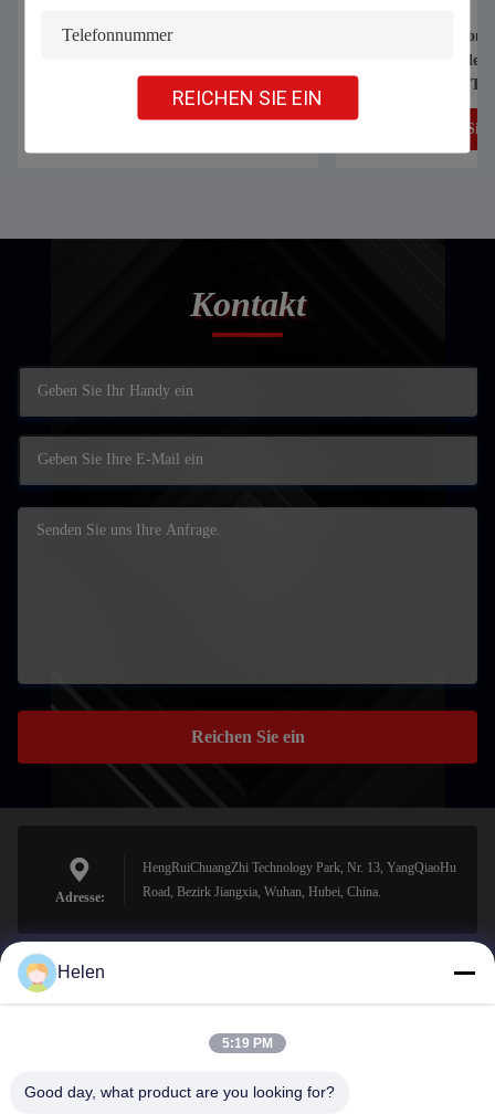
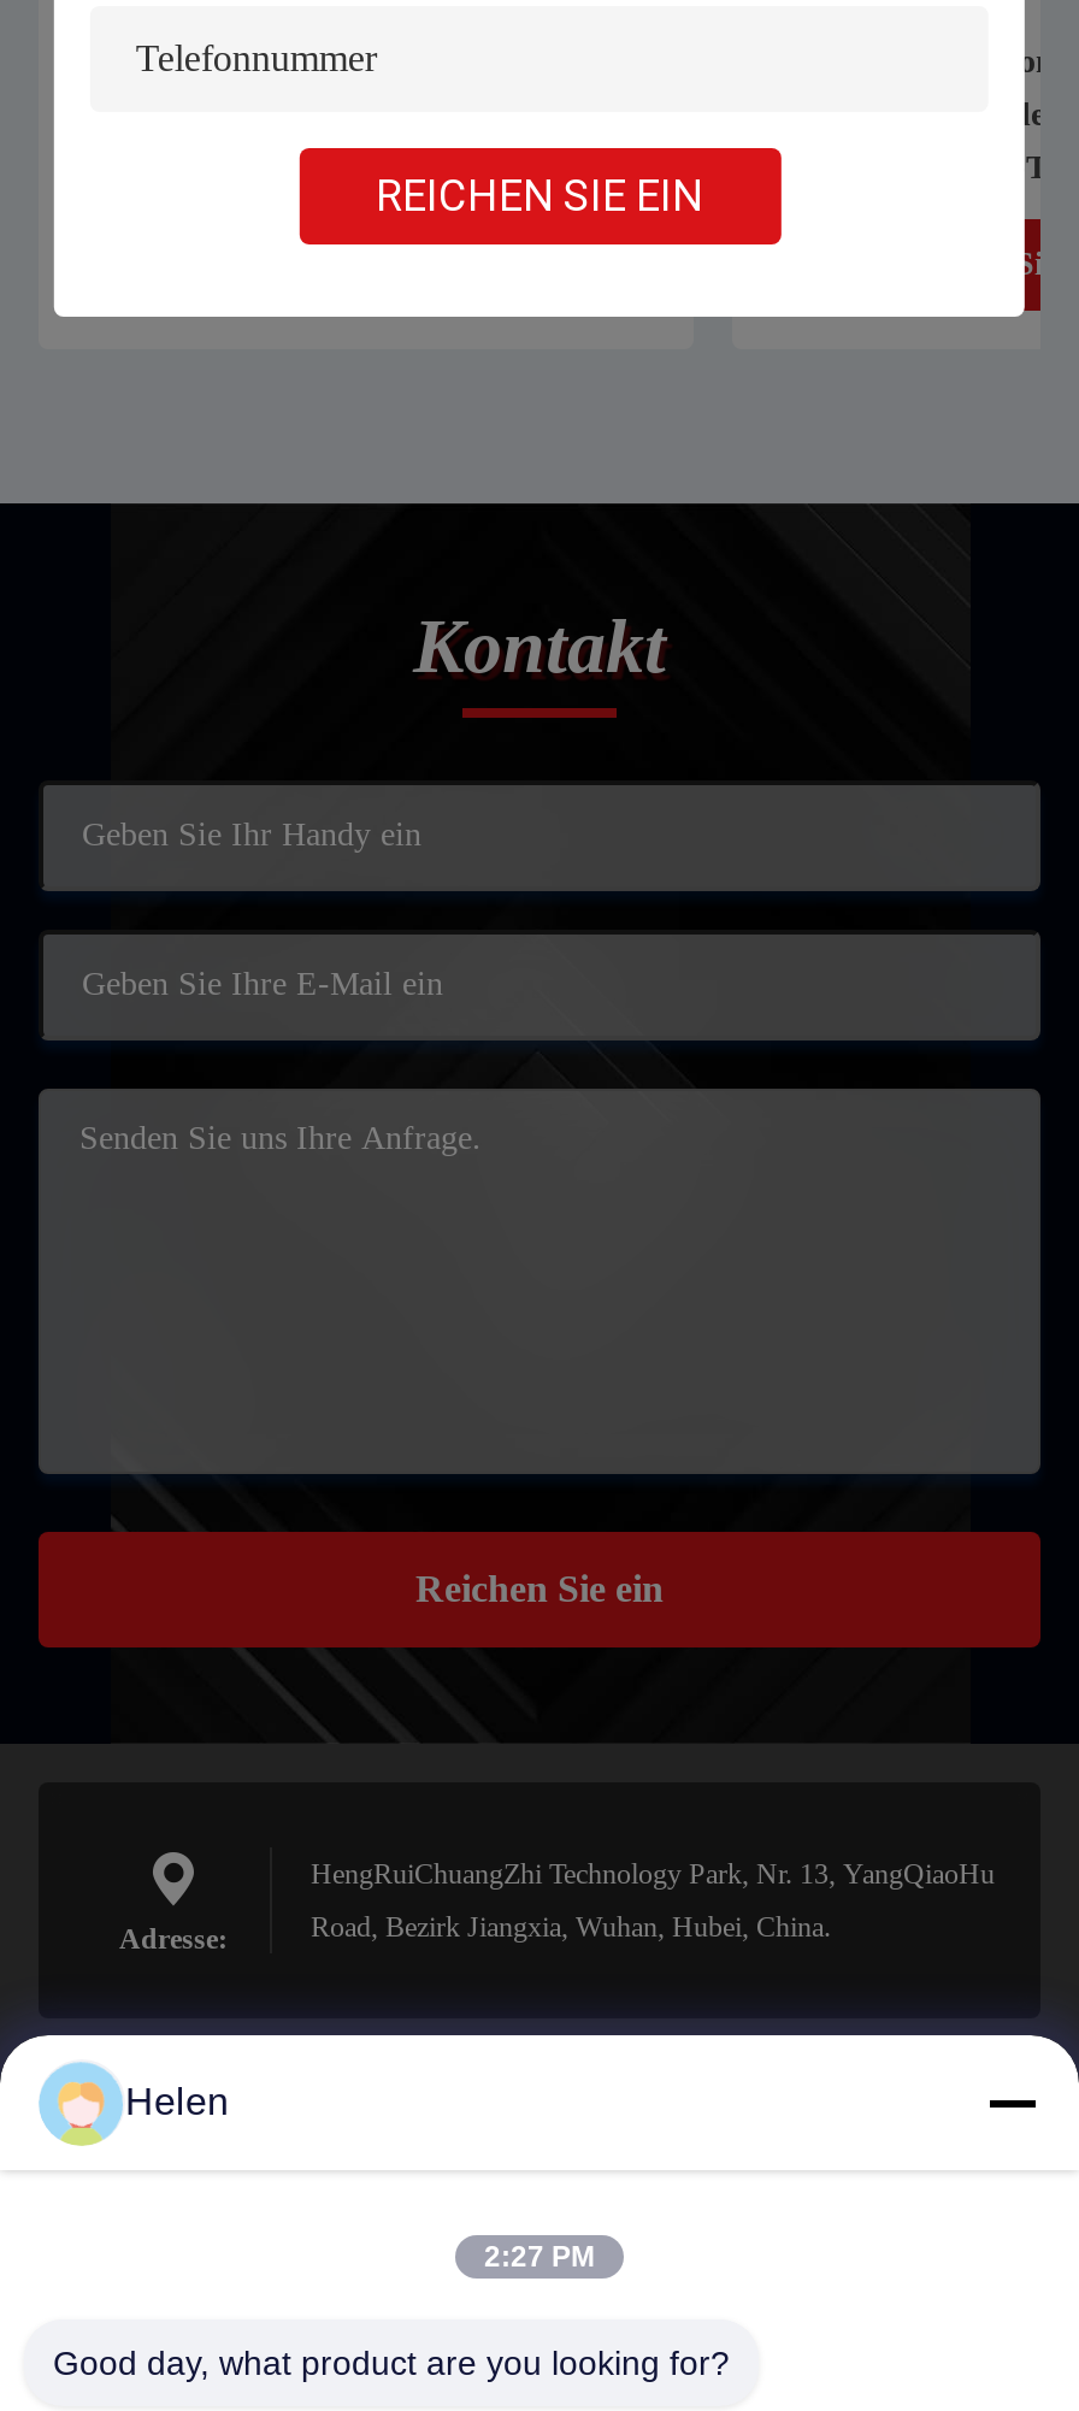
[222,1036,273,1051] 5:19 PM -> [484,2240,595,2274] 2:27 PM

